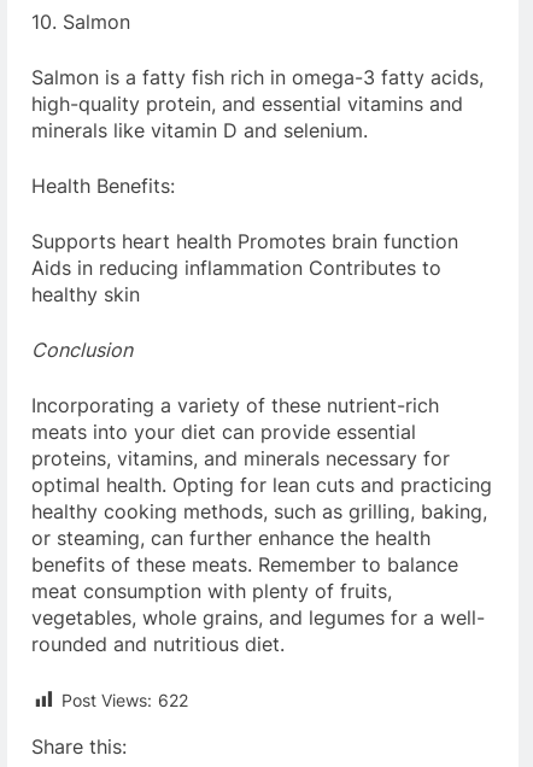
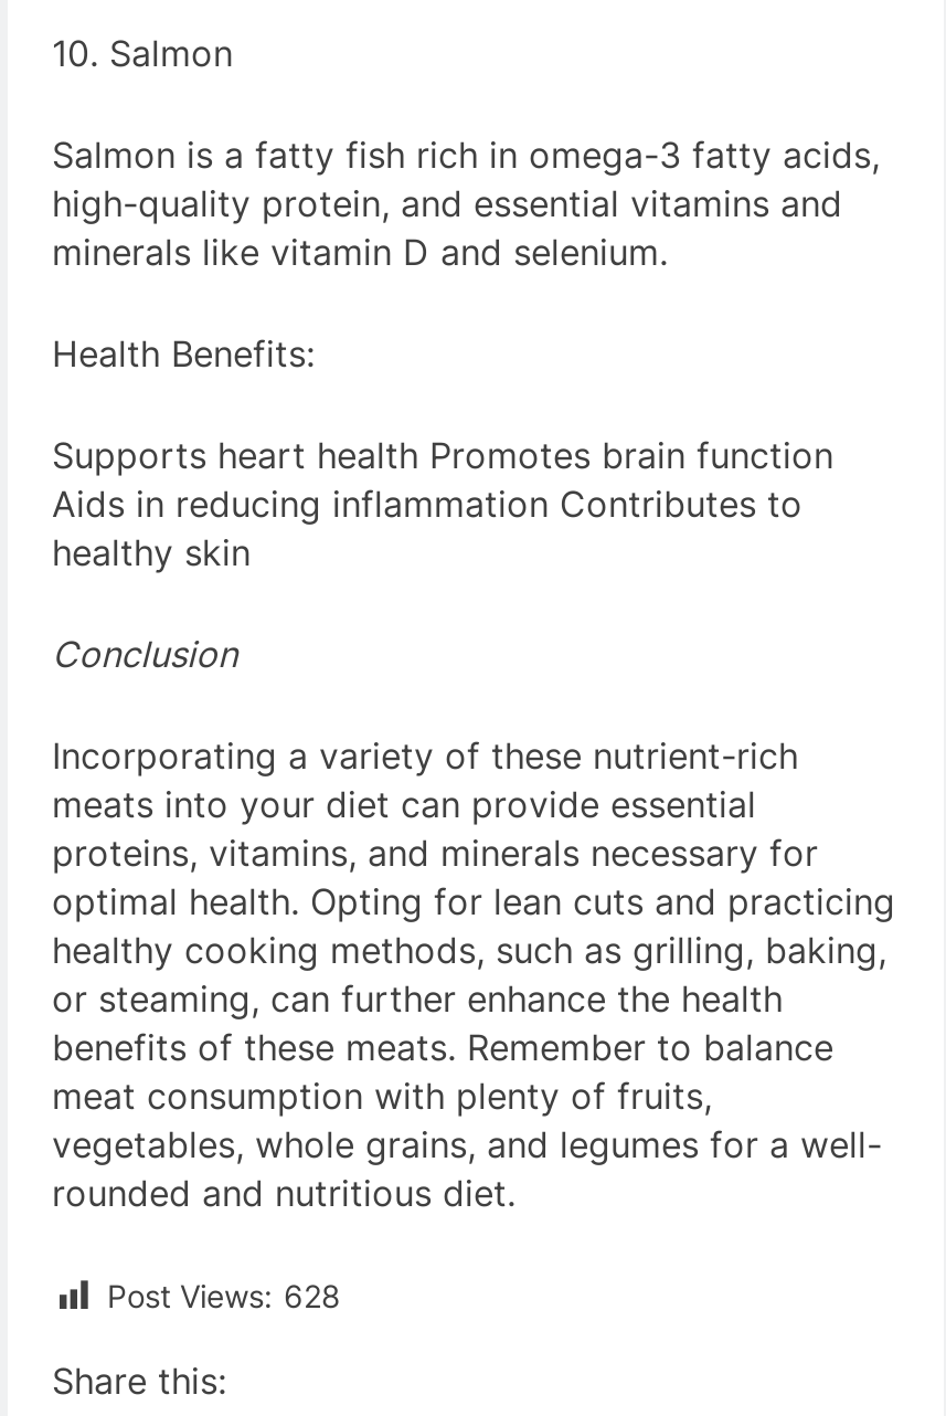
[61,690,188,711] Post Views: 622 -> [107,1278,341,1315] Post Views: 628

